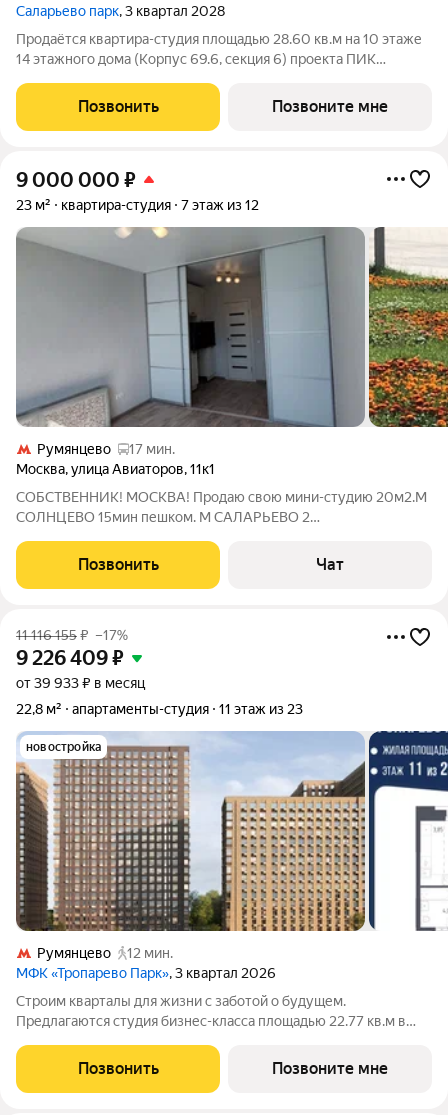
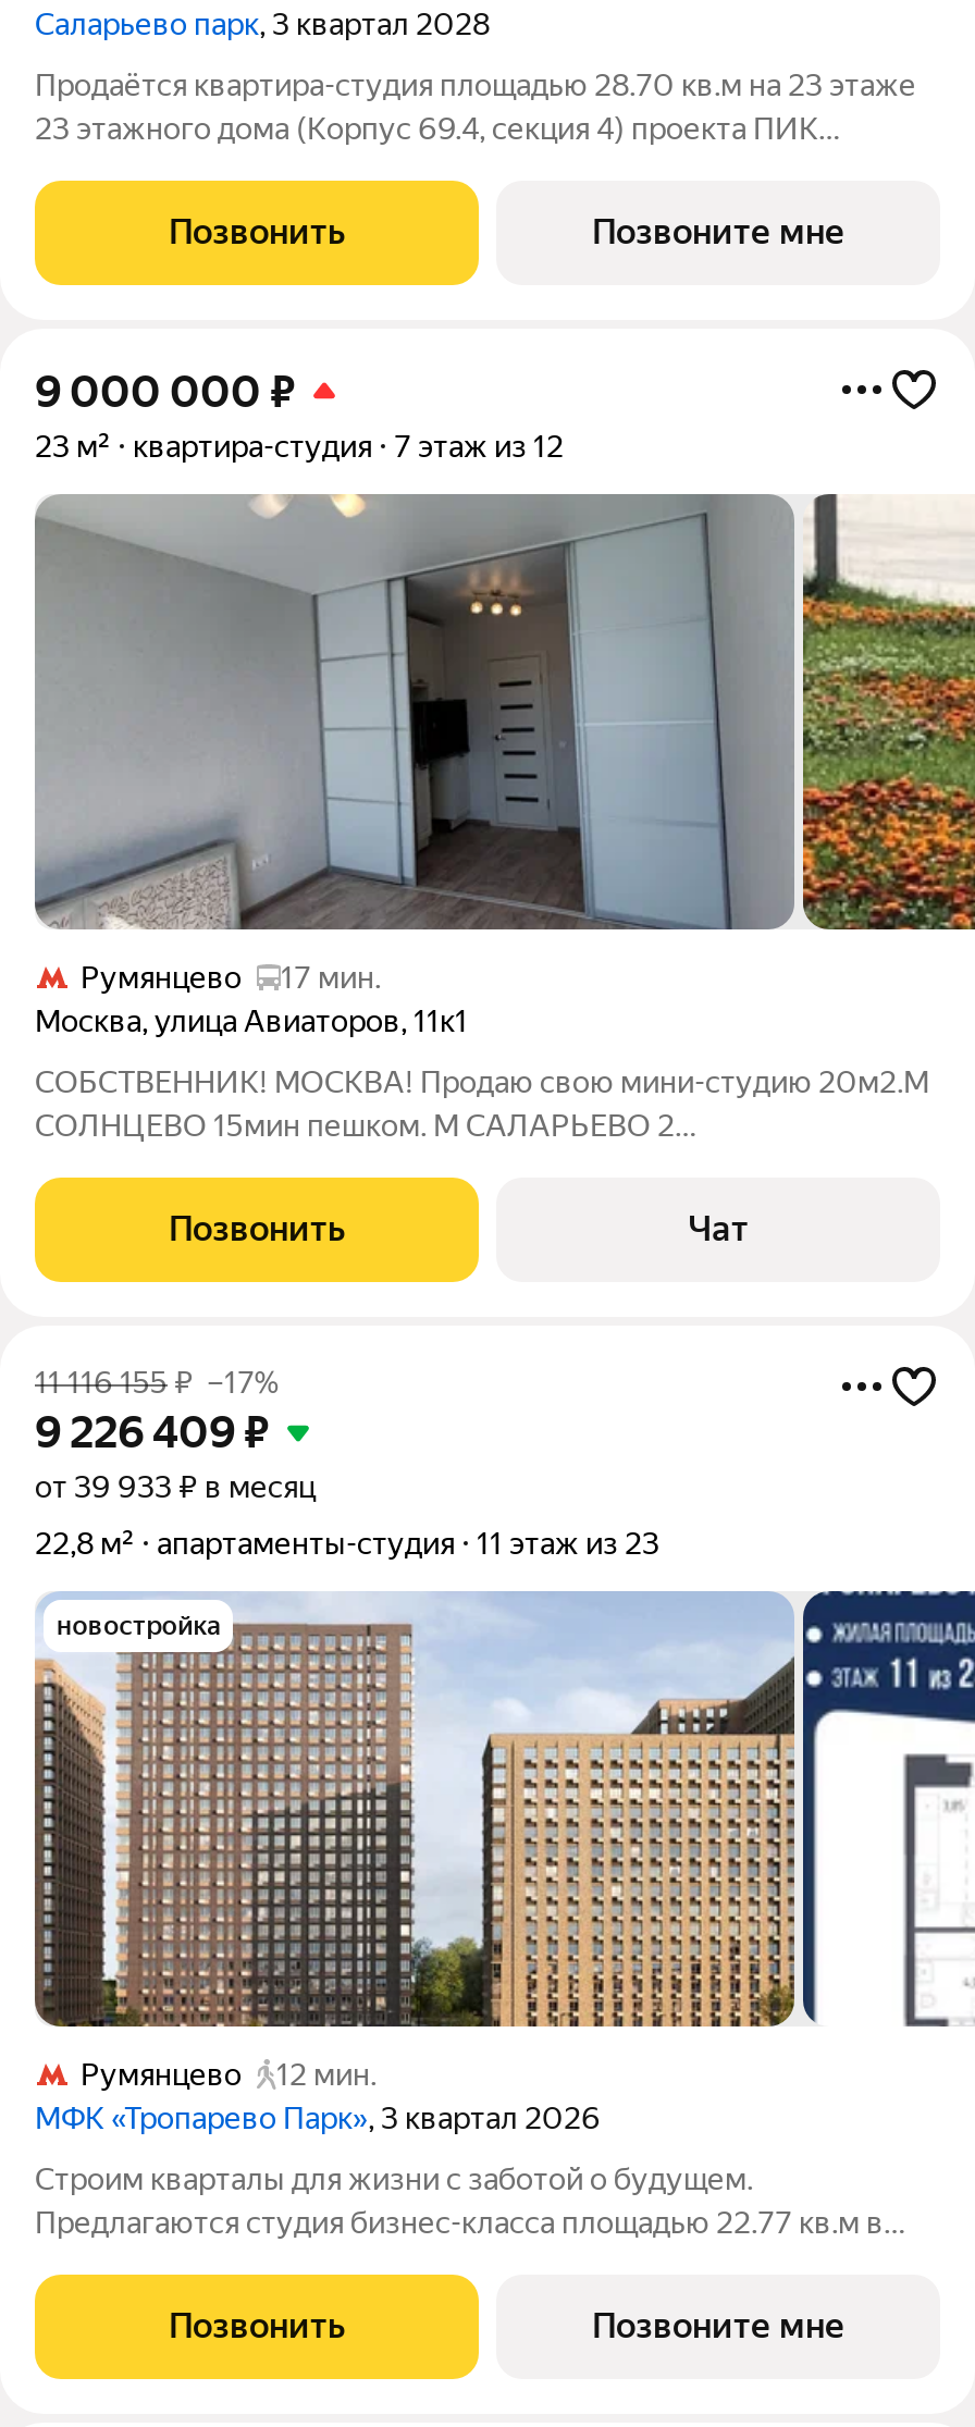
[16,31,422,47] Продаётся квартира-студия площадью 28.60 кв.м на 10 этаже -> [35,68,916,103] Продаётся квартира-студия площадью 28.70 кв.м на 23 этаже
[16,51,376,67] 14 этажного дома (Корпус 69.6, секция 6) проекта ПИК -> [35,111,818,146] 23 этажного дома (Корпус 69.4, секция 4) проекта ПИК

